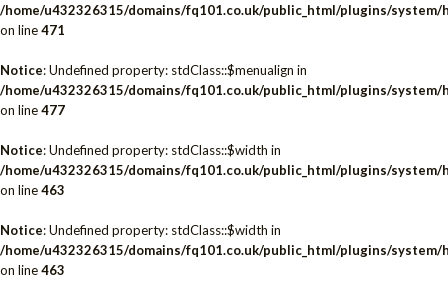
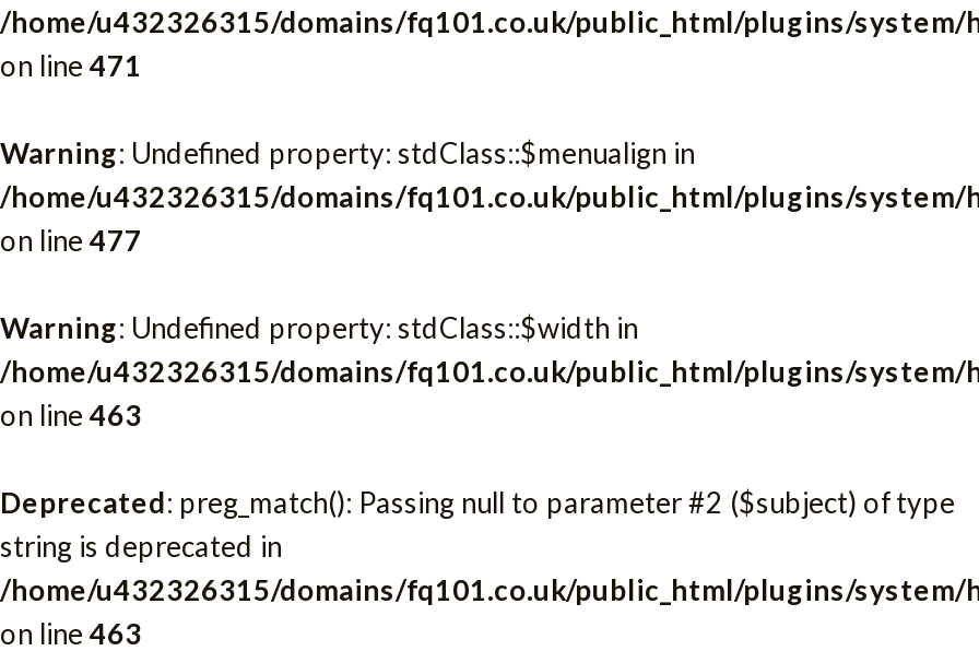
[0,62,307,78] Notice: Undefined property: stdClass::$menualign in -> [0,135,695,170] Warning: Undefined property: stdClass::$menualign in
[0,142,281,158] Notice: Undefined property: stdClass::$width in -> [0,310,638,345] Warning: Undefined property: stdClass::$width in
[0,222,281,238] Notice: Undefined property: stdClass::$width in -> [0,485,955,564] Deprecated: preg_match(): Passing null to parameter #2 ($subject) of type | string is deprecated in

